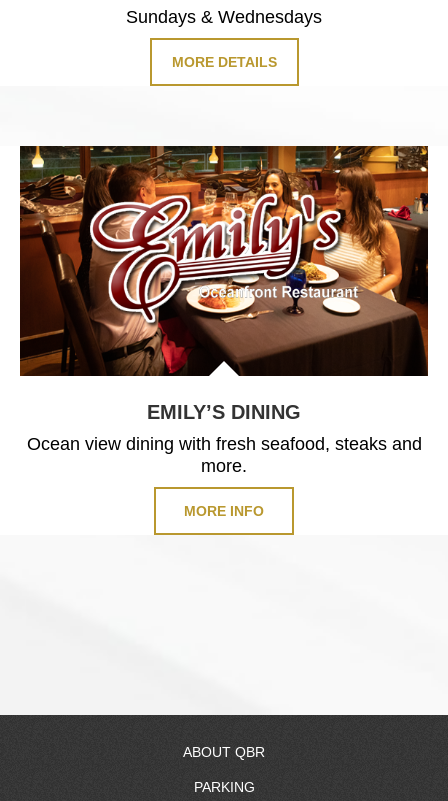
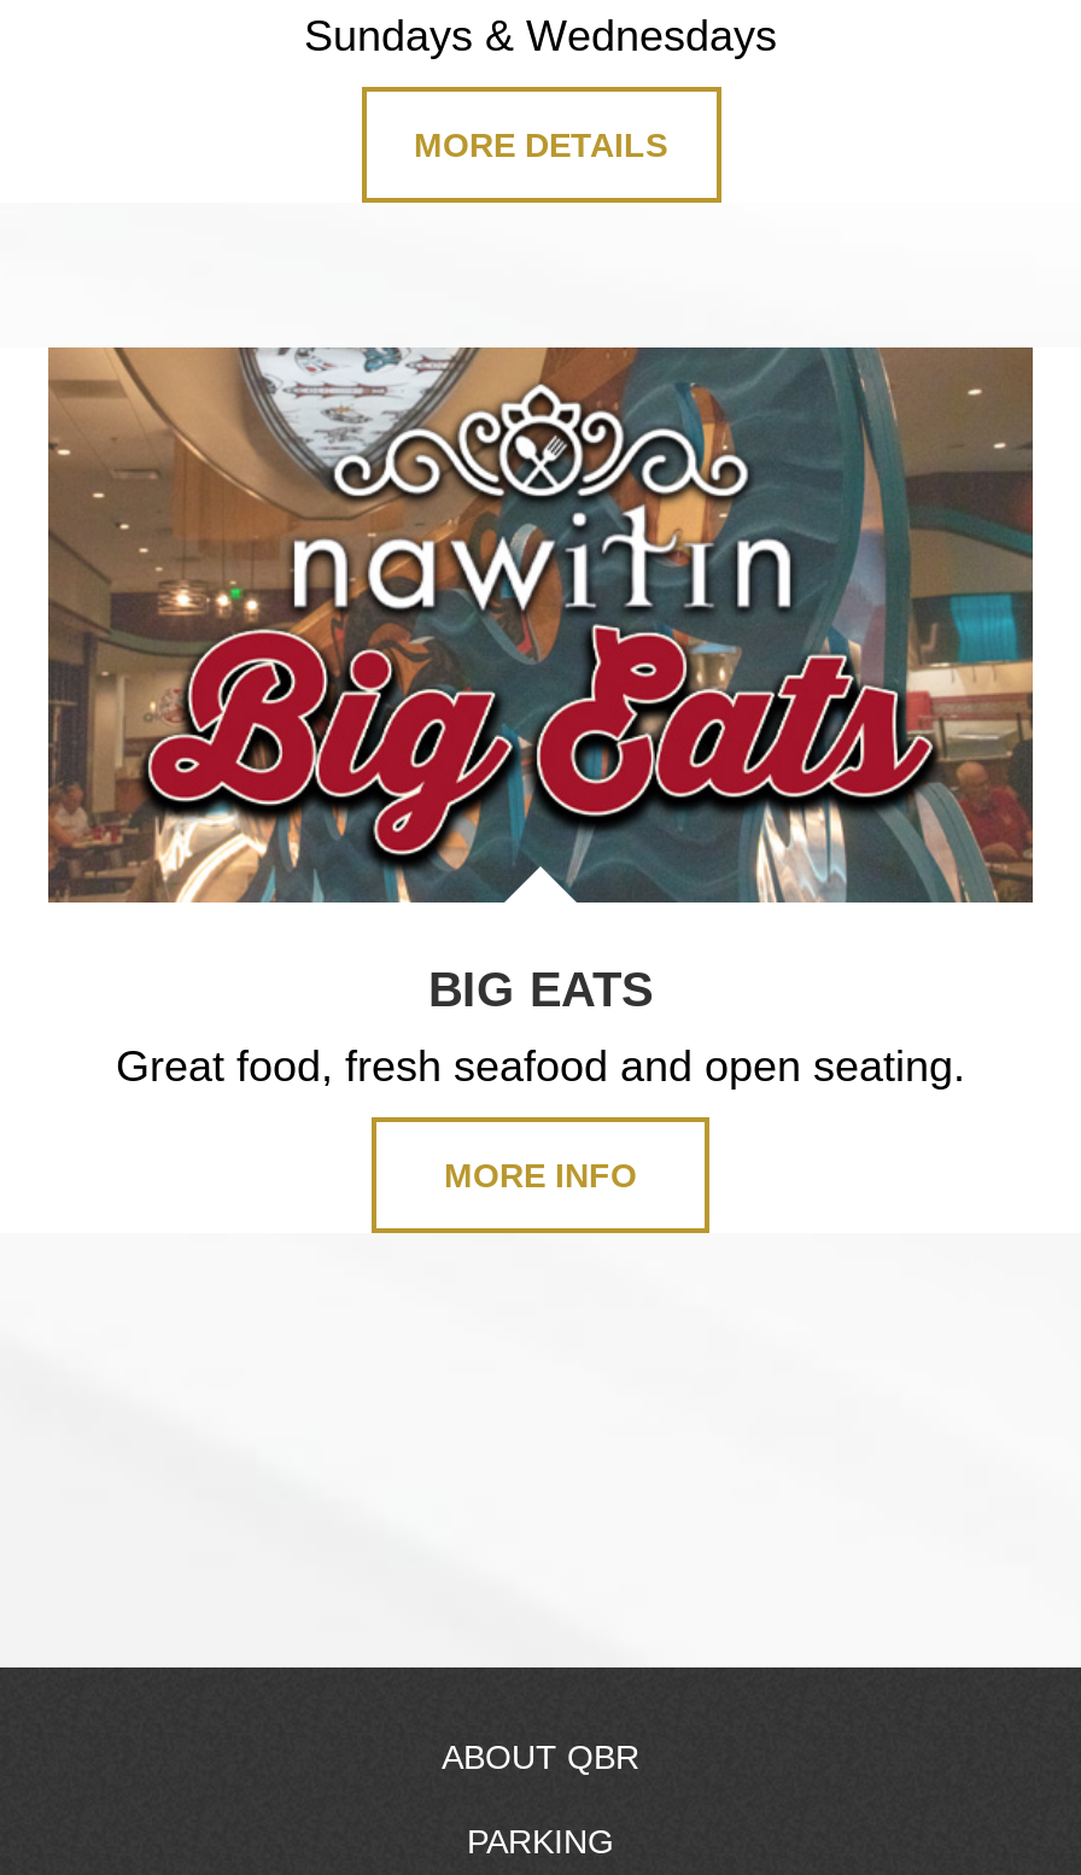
[19,145,428,422] [image] | EMILY’S DINING -> [46,345,1035,1015] [image] | BIG EATS
[26,433,421,475] Ocean view dining with fresh seafood, steaks and | more. -> [116,1041,965,1090] Great food, fresh seafood and open seating.

